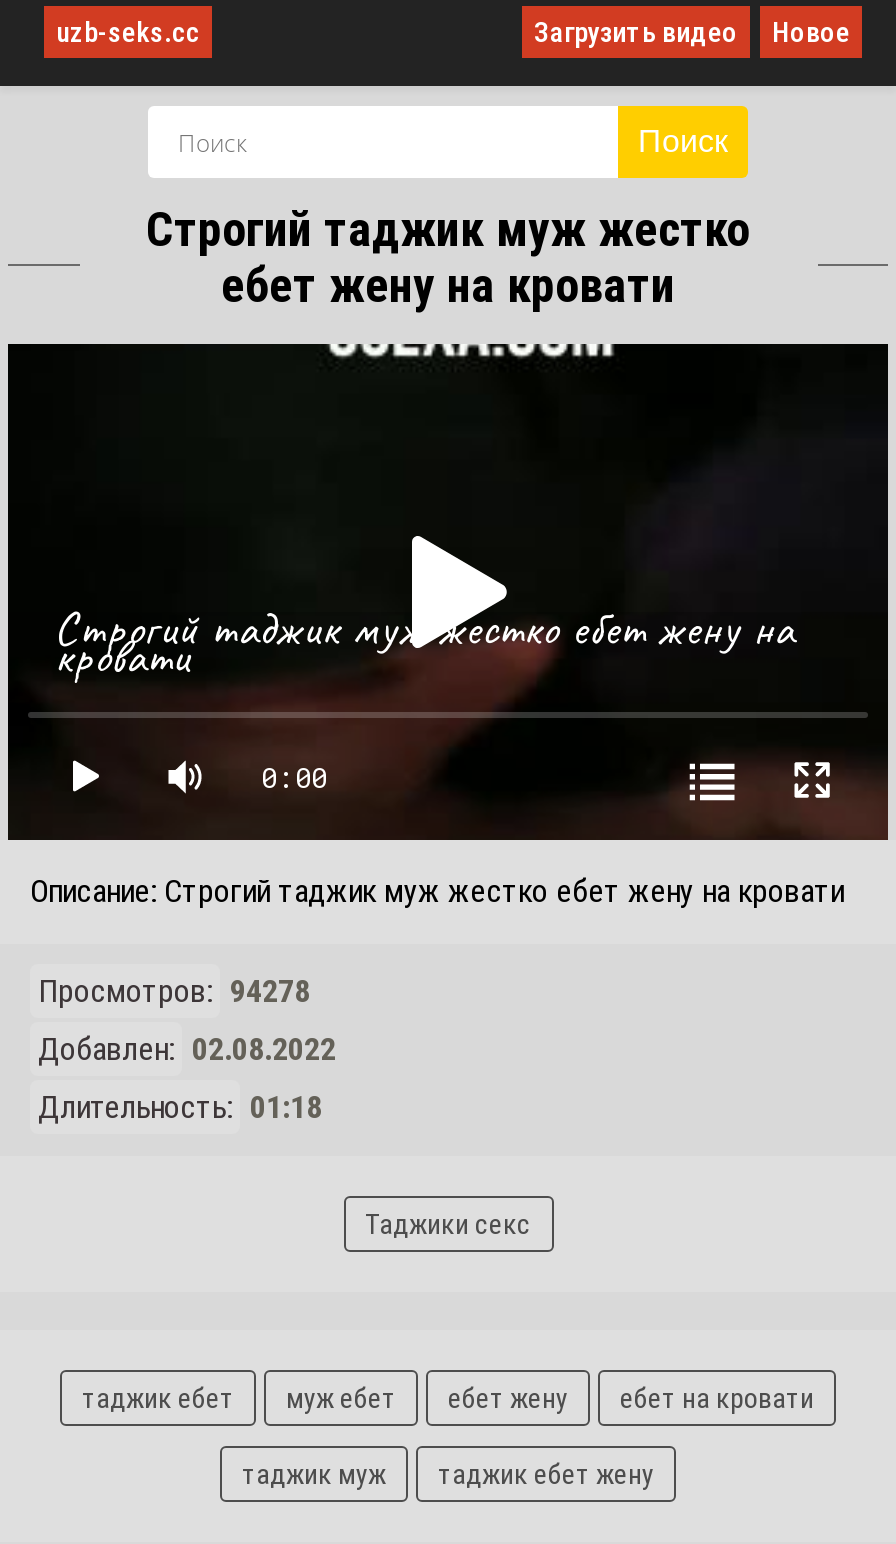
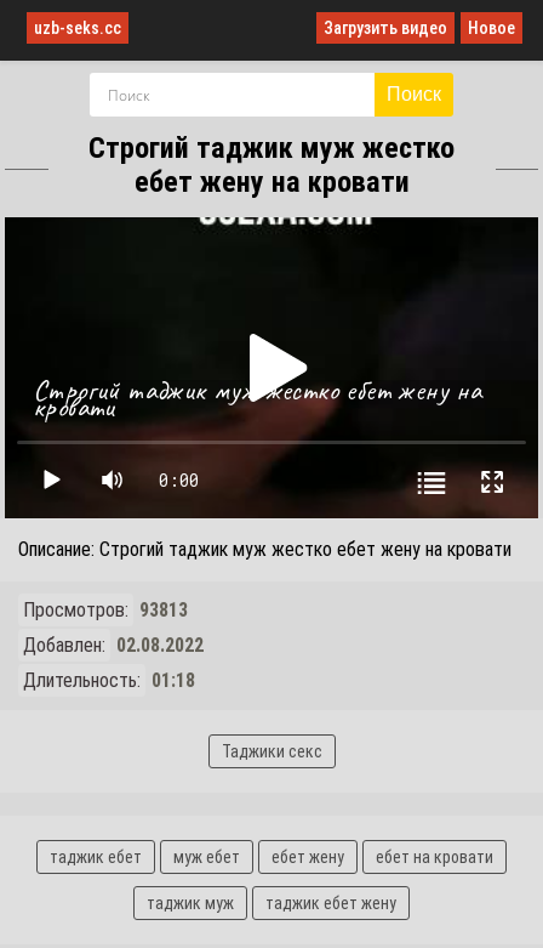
[38,972,310,1010] Просмотров: 94278 -> [23,598,188,621] Просмотров: 93813

